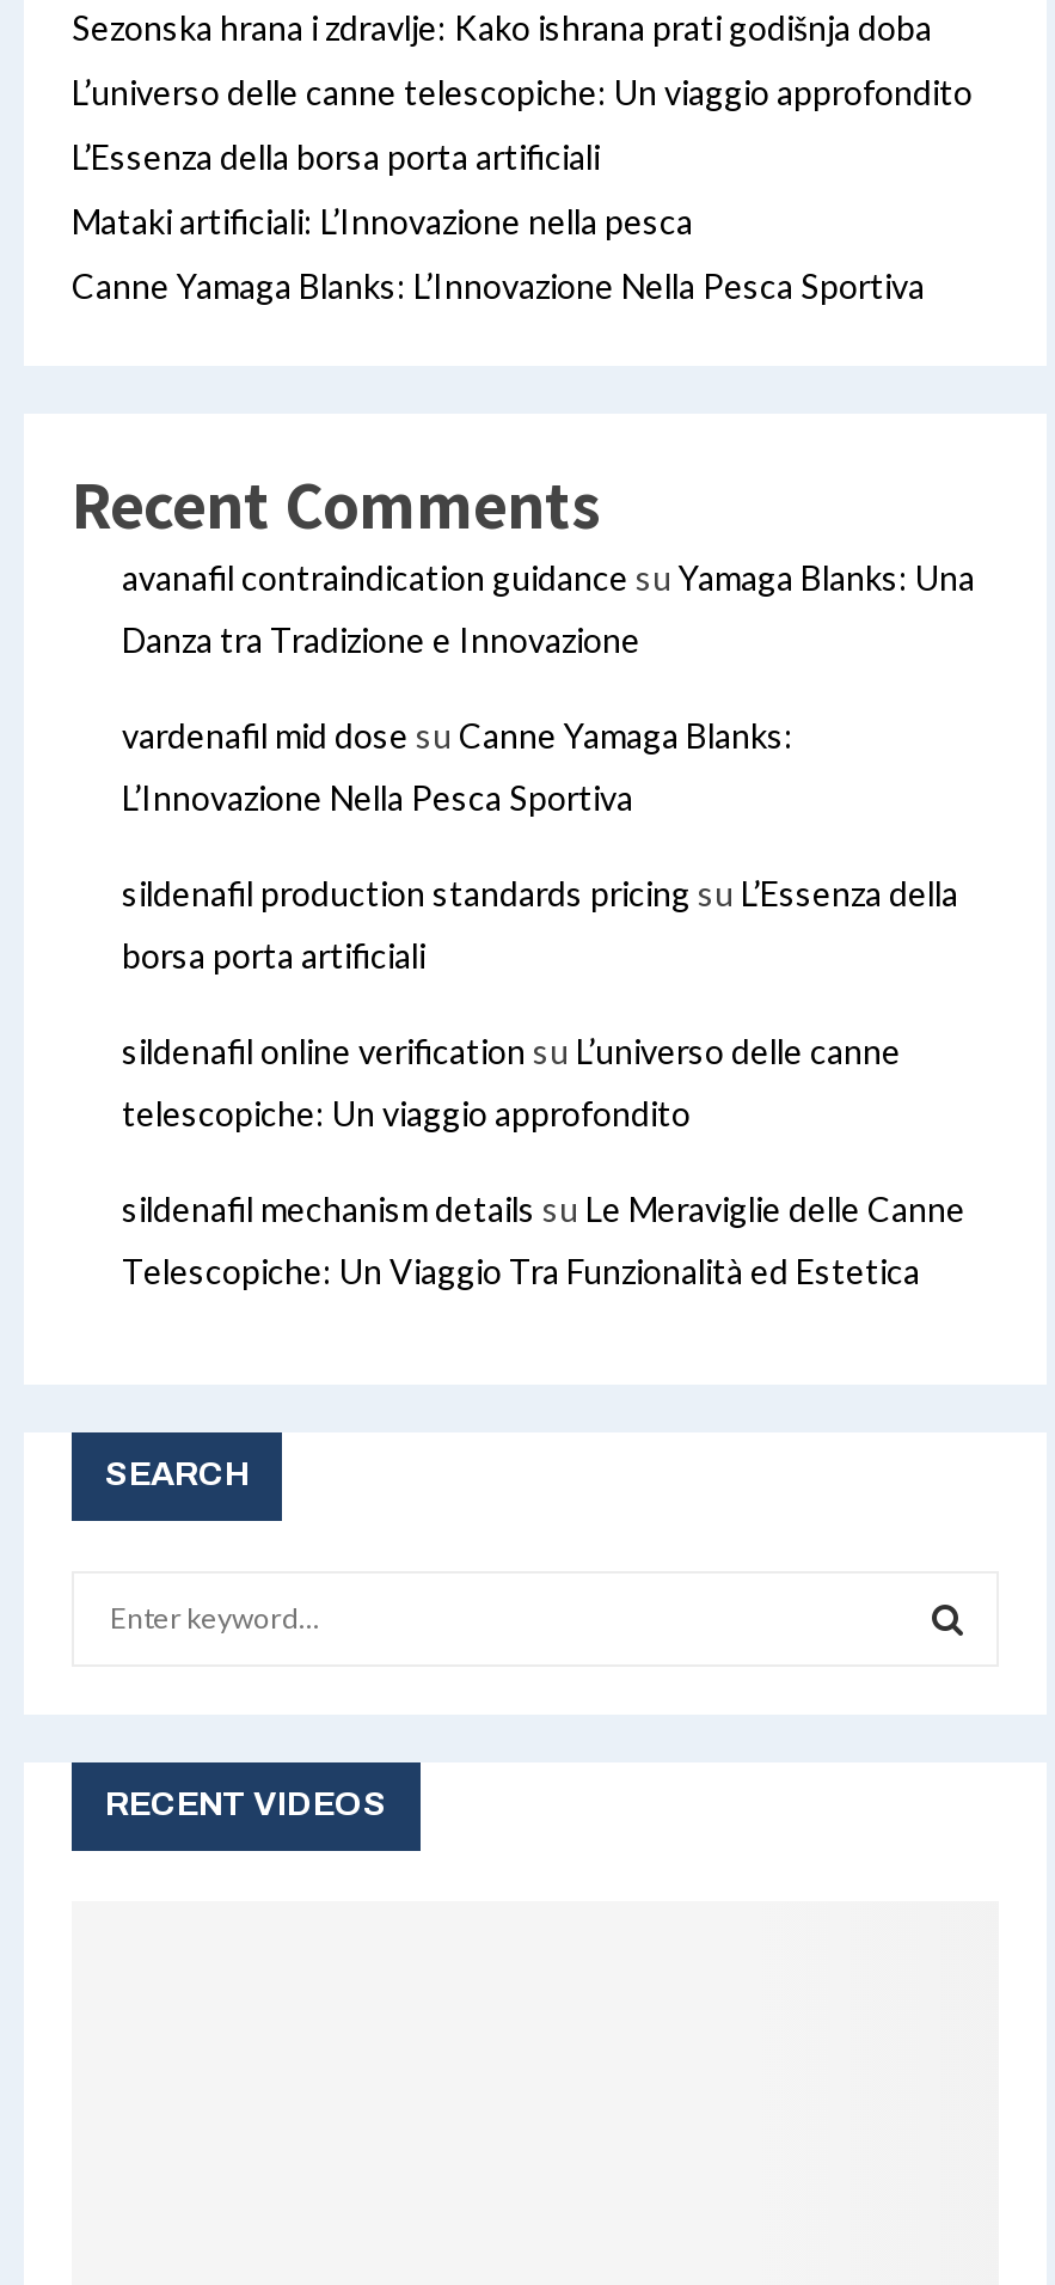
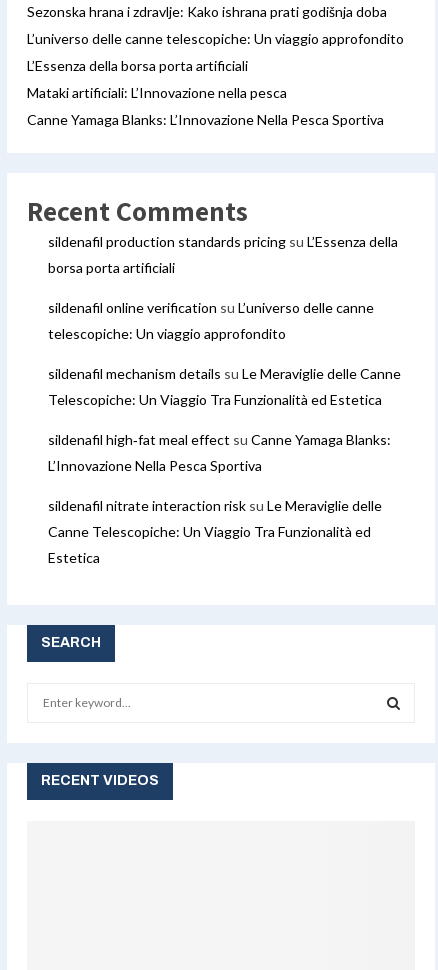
[122,556,975,754] avanafil contraindication guidance su Yamaga Blanks: Una | Danza tra Tradizione e Innovazione | vardenafil mid dose su Canne Yamaga Blanks: -> none
moved [122,776,633,817] -> [48,456,262,473]: L’Innovazione Nella Pesca Sportiva
moved [122,872,965,1290] -> [48,232,401,407]: sildenafil production standards pricing su L’Essenza della | borsa porta artificiali | sildenafil online verification su L’universo delle canne | telescopiche: Un viaggio approfondito | sildenafil mechanism details su Le Meraviglie delle Canne | Telescopiche: Un Viaggio Tra Funzionalità ed Estetica
none -> [48,430,391,565] sildenafil high‑fat meal effect su Canne Yamaga Blanks: | sildenafil nitrate interaction risk su Le Meraviglie delle | Canne Telescopiche: Un Viaggio Tra Funzionalità ed | Estetica

